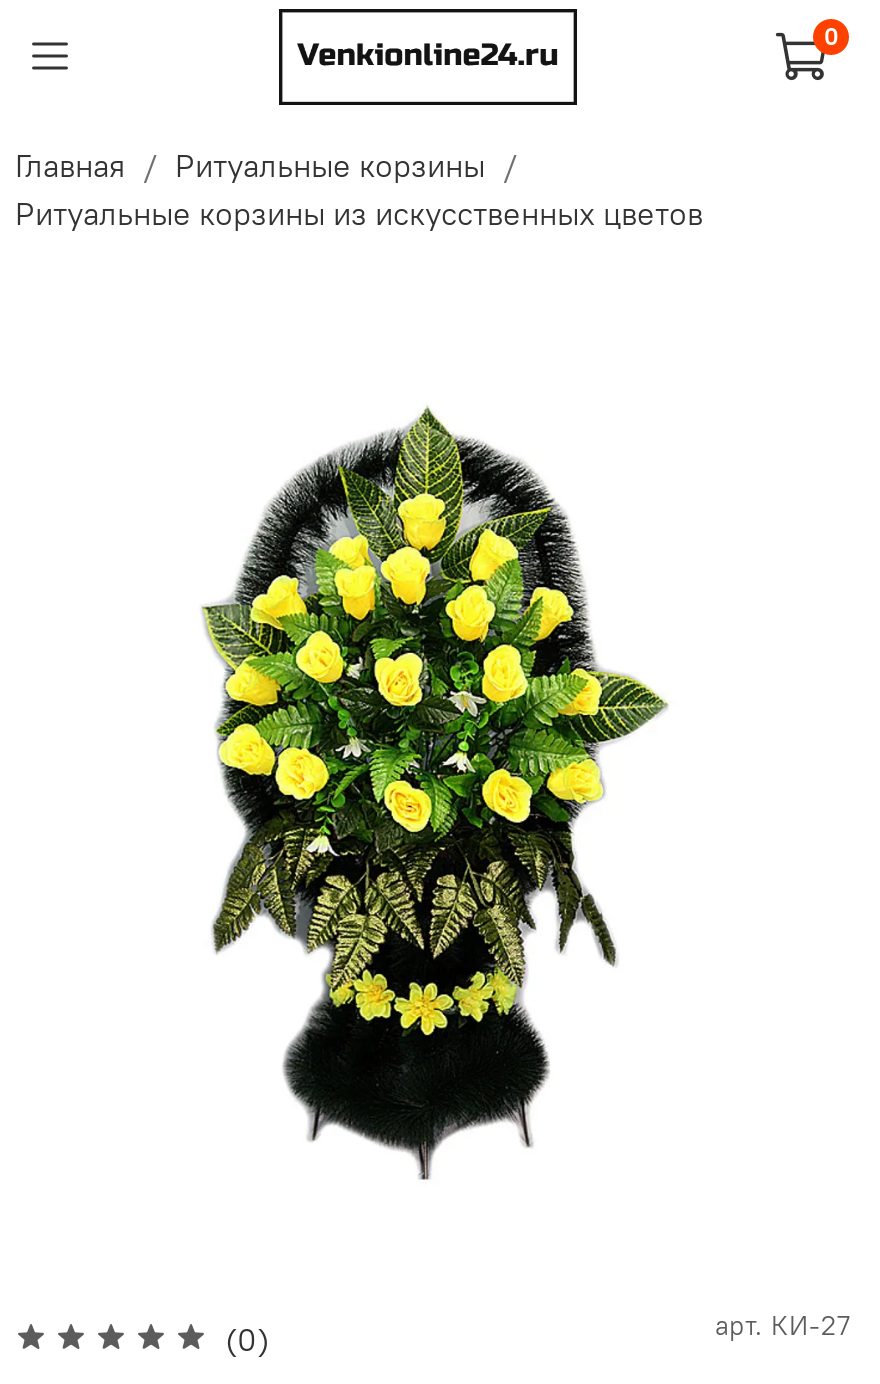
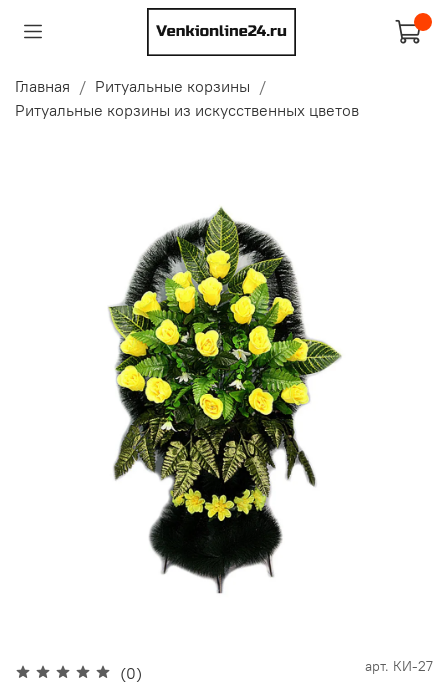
[824,21,838,51] 0 -> none

